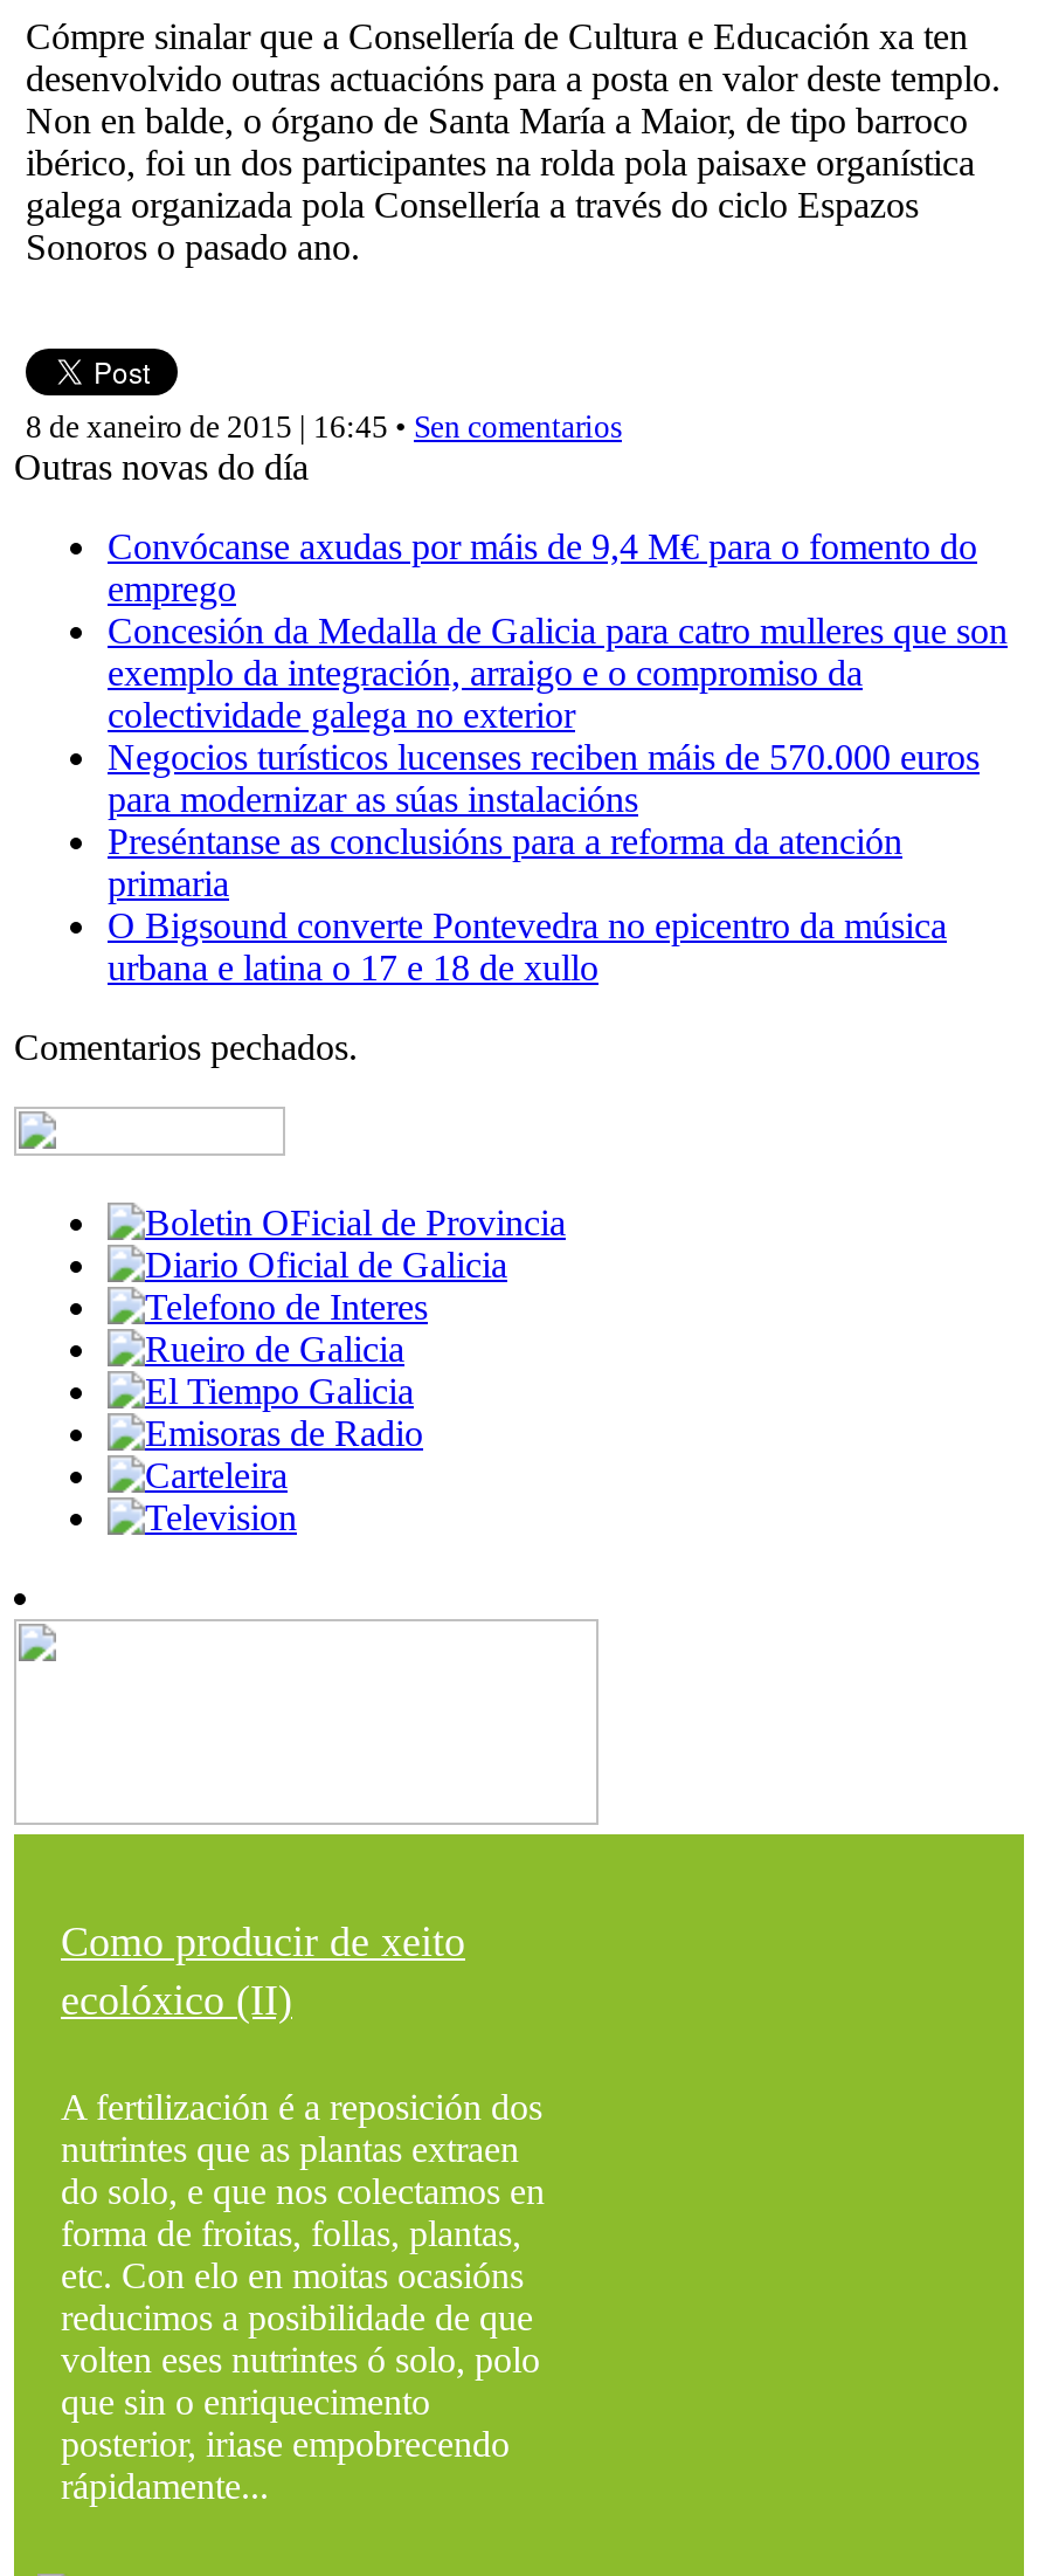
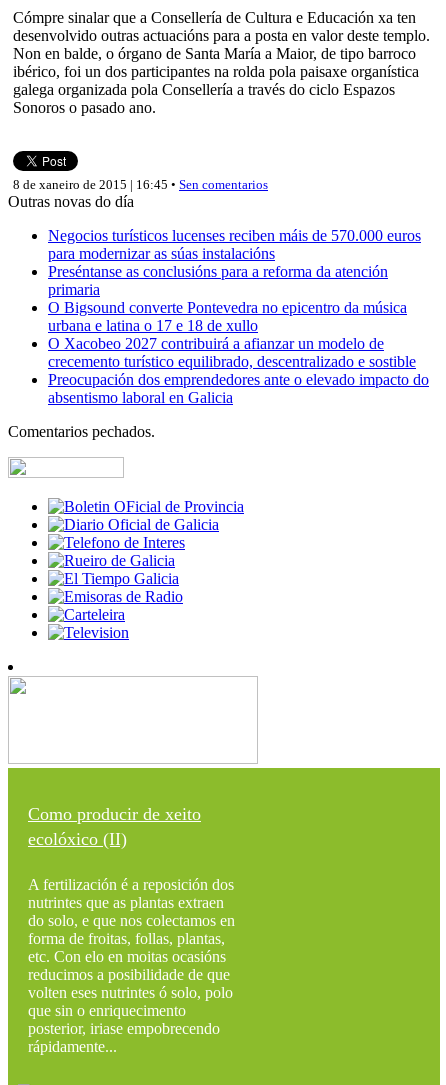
[108,526,1008,734] Convócanse axudas por máis de 9,4 M€ para o fomento do | emprego | Concesión da Medalla de Galicia para catro mulleres que son | exemplo da integración, arraigo e o compromiso da | colectividade galega no exterior -> none
moved [108,737,980,987] -> [48,227,421,334]: Negocios turísticos lucenses reciben máis de 570.000 euros | para modernizar as súas instalacións | Preséntanse as conclusións para a reforma da atención | primaria | O Bigsound converte Pontevedra no epicentro da música | urbana e latina o 17 e 18 de xullo
none -> [48,335,429,406] O Xacobeo 2027 contribuirá a afianzar un modelo de | crecemento turístico equilibrado, descentralizado e sostible | Preocupación dos emprendedores ante o elevado impacto do | absentismo laboral en Galicia

